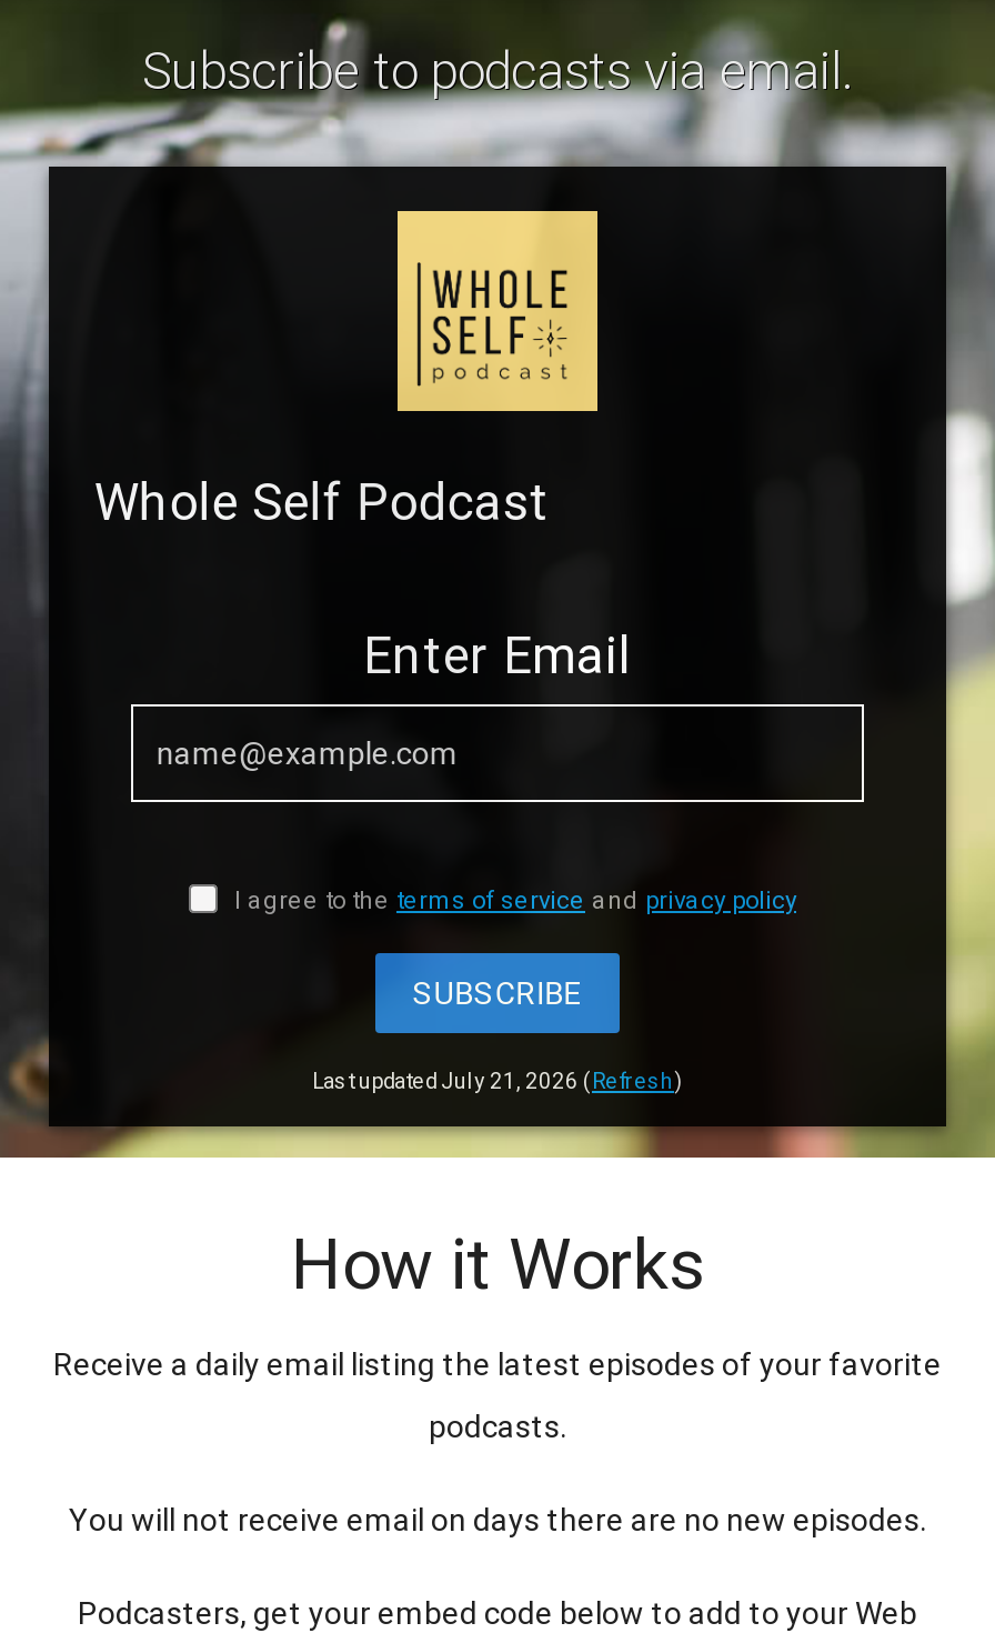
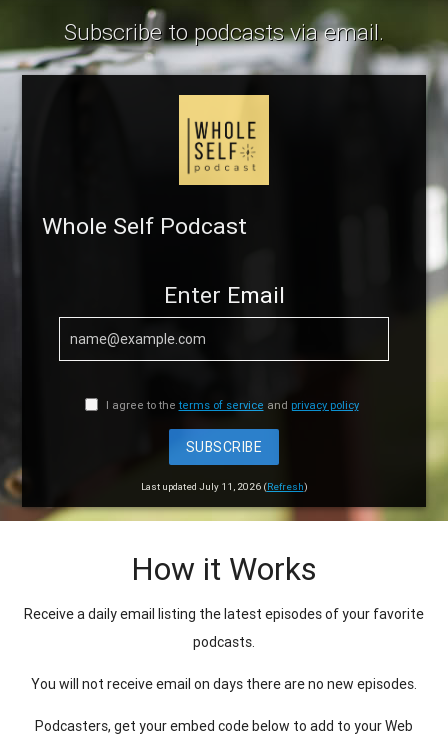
[312,1066,683,1095] Last updated July 21, 2026 (Refresh) -> [140,480,307,493] Last updated July 11, 2026 (Refresh)

